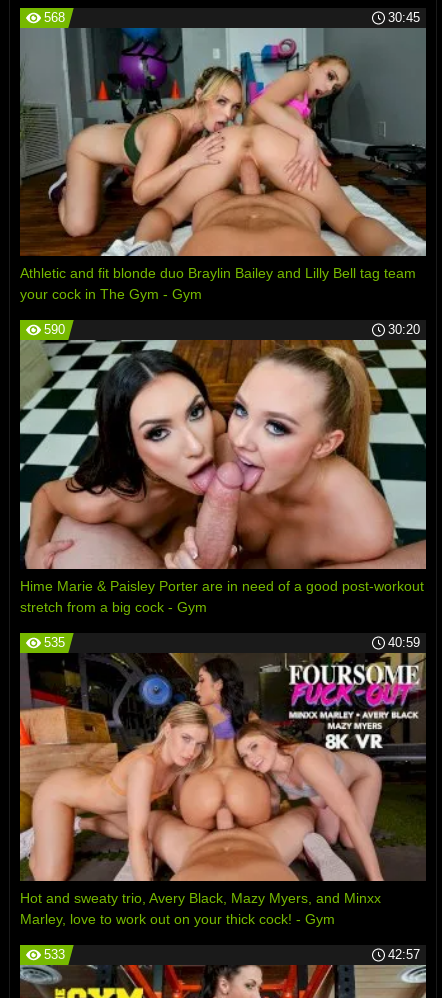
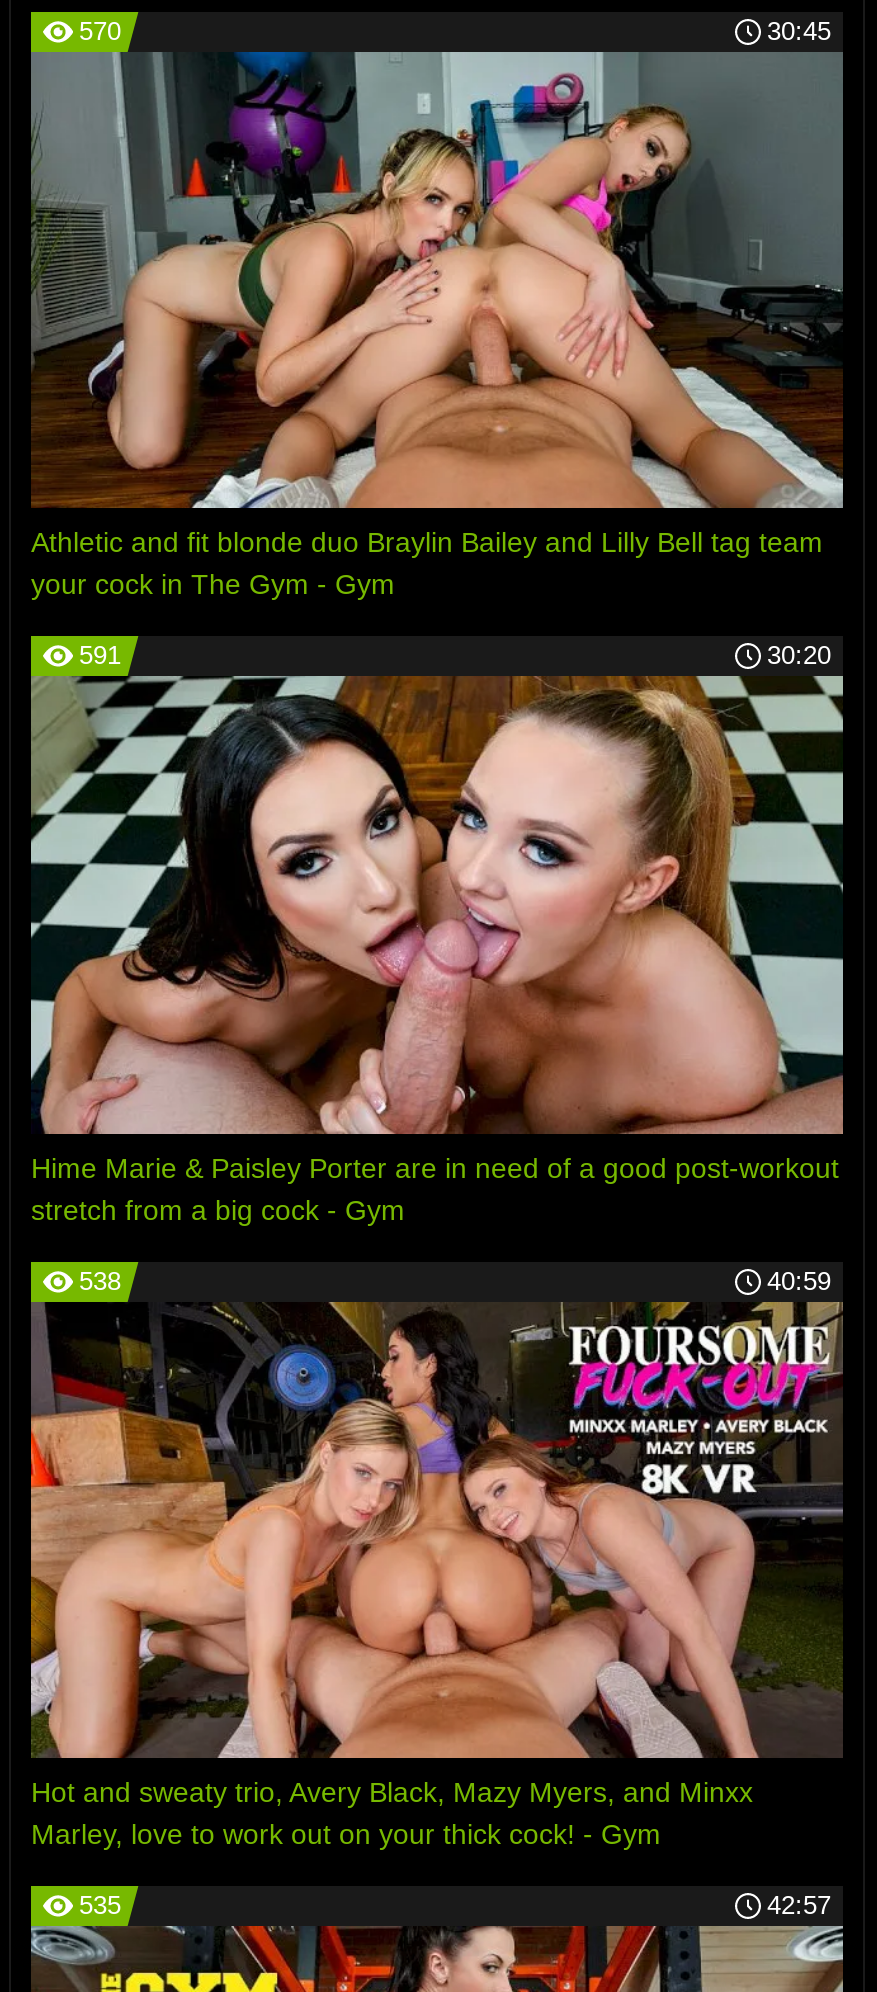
[44,10,65,25] 568 -> [79,16,121,46] 570
[44,322,65,337] 590 -> [79,640,121,670] 591
[44,635,65,650] 535 -> [79,1265,121,1295] 538
[44,947,65,962] 533 -> [79,1890,121,1920] 535

